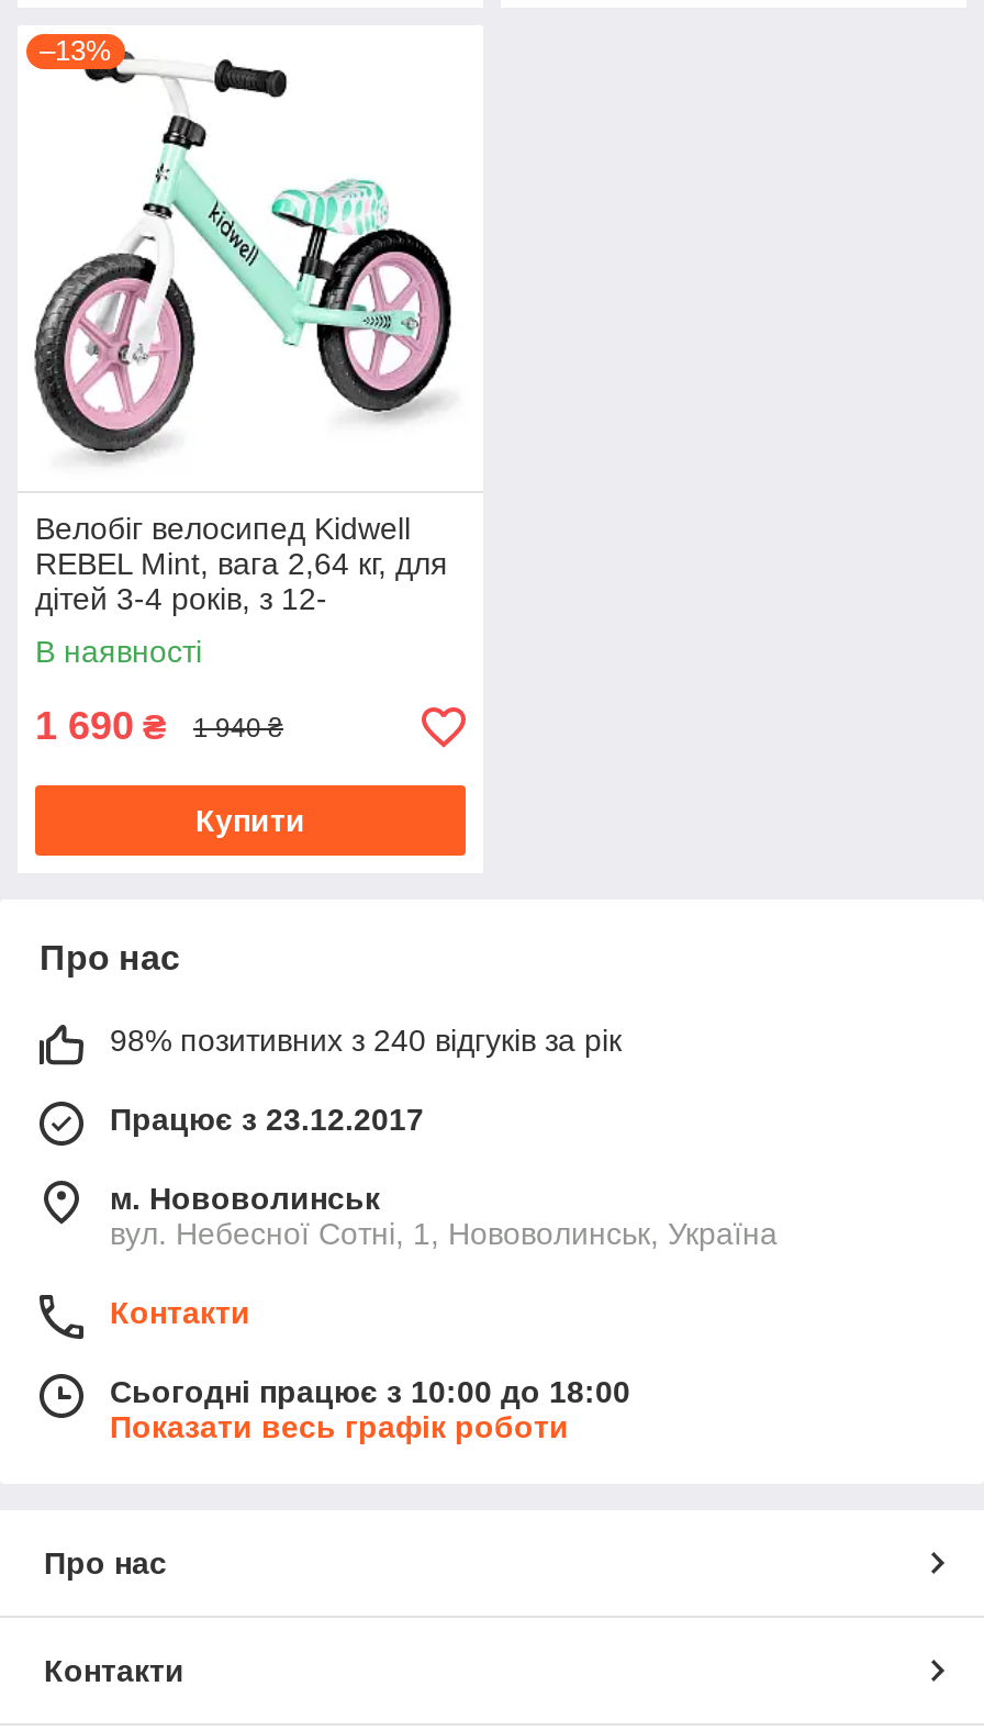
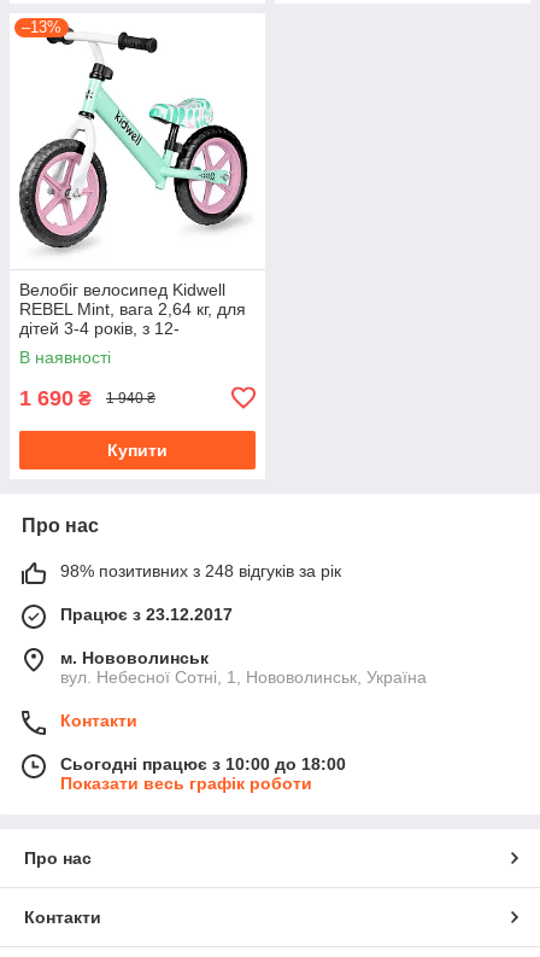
[110,1024,622,1059] 98% позитивних з 240 відгуків за рік -> [60,561,341,580] 98% позитивних з 248 відгуків за рік

